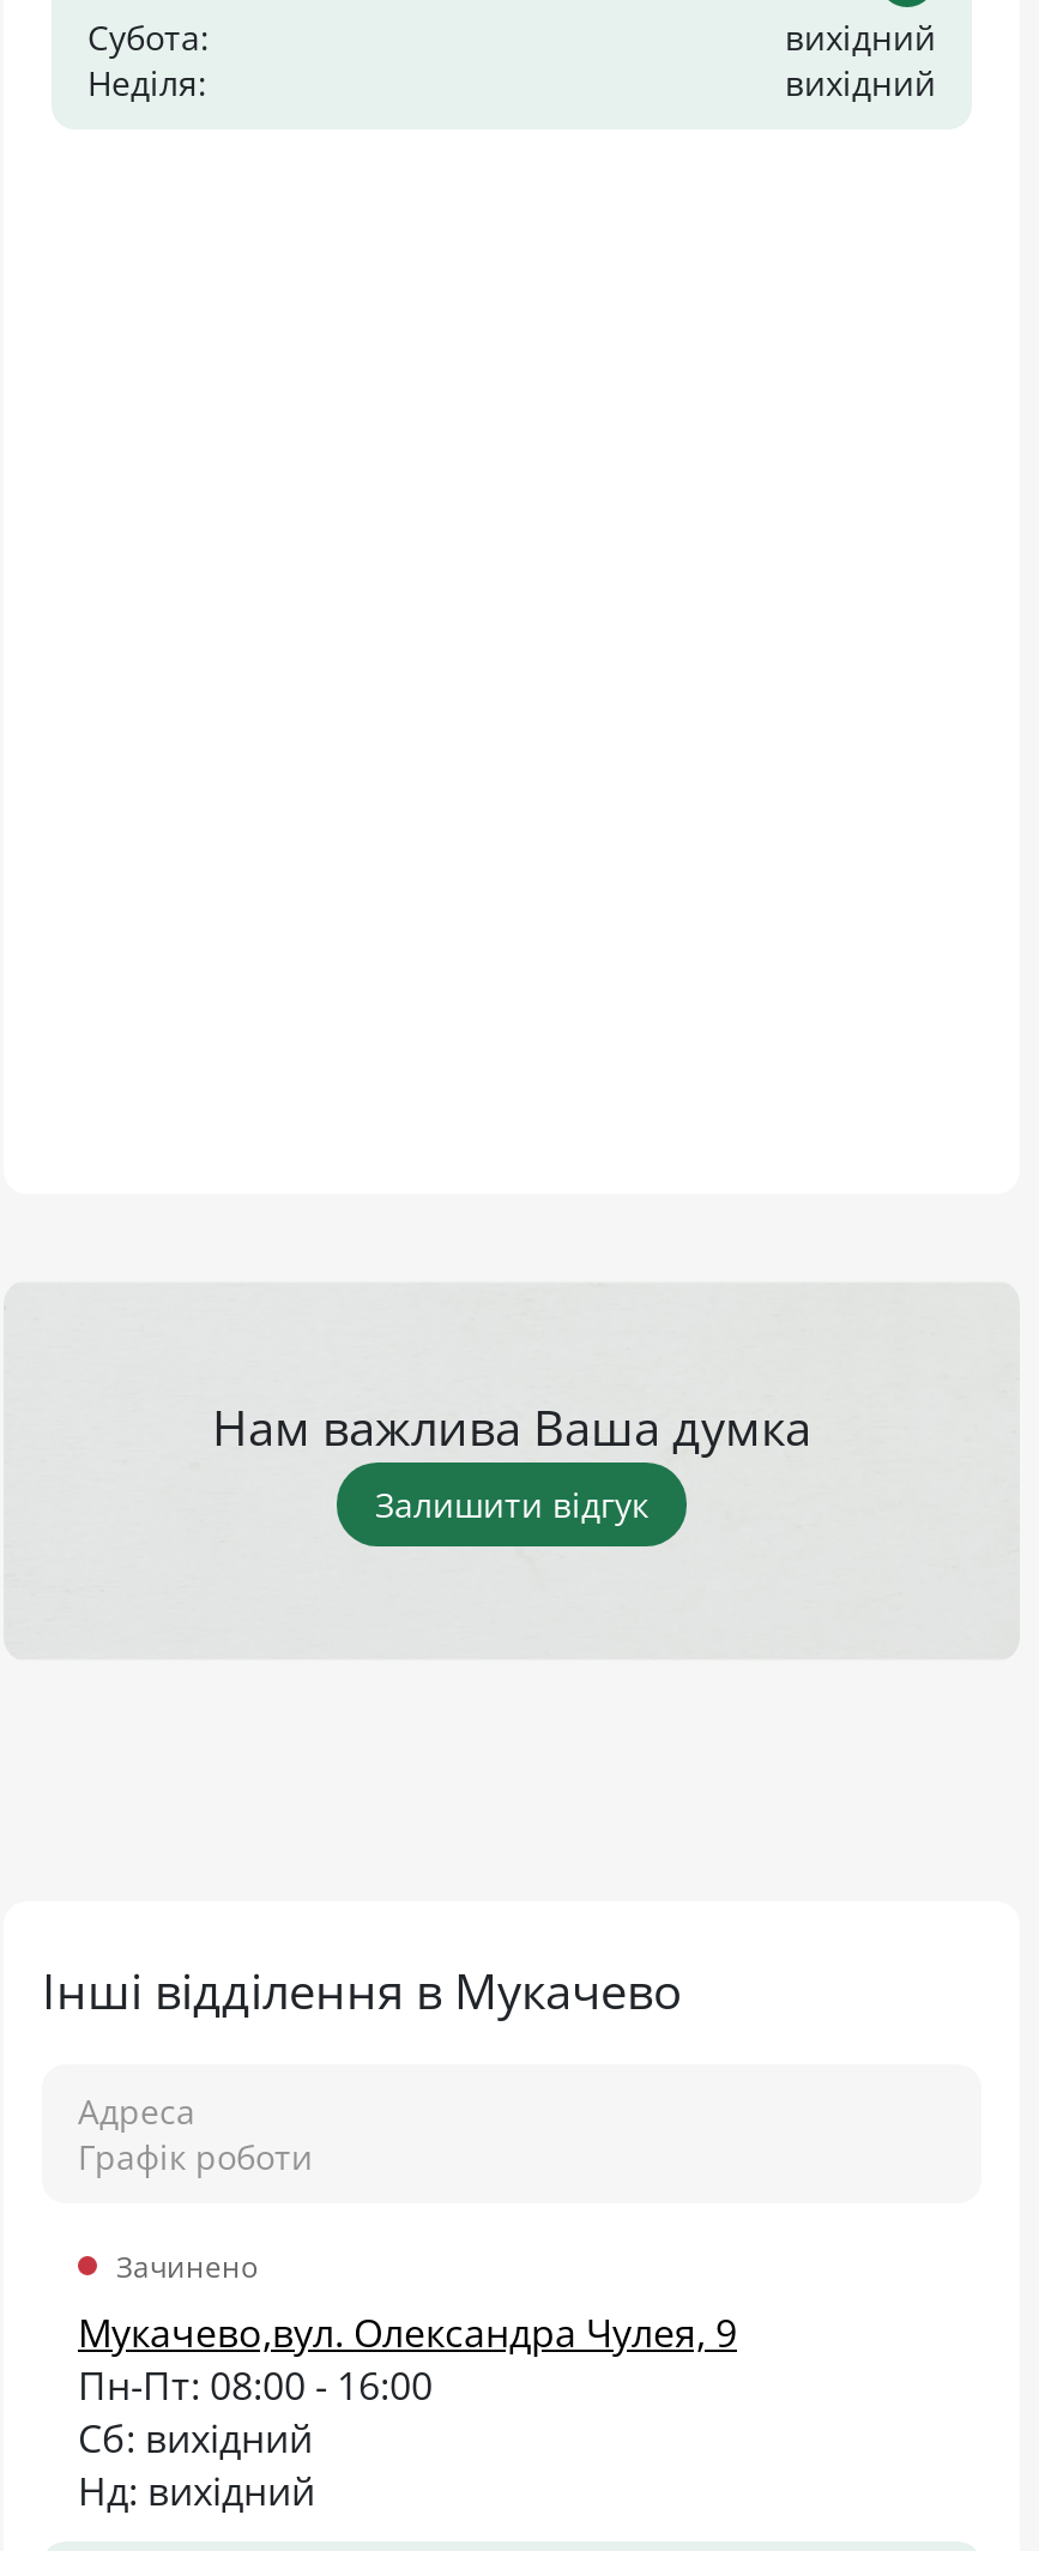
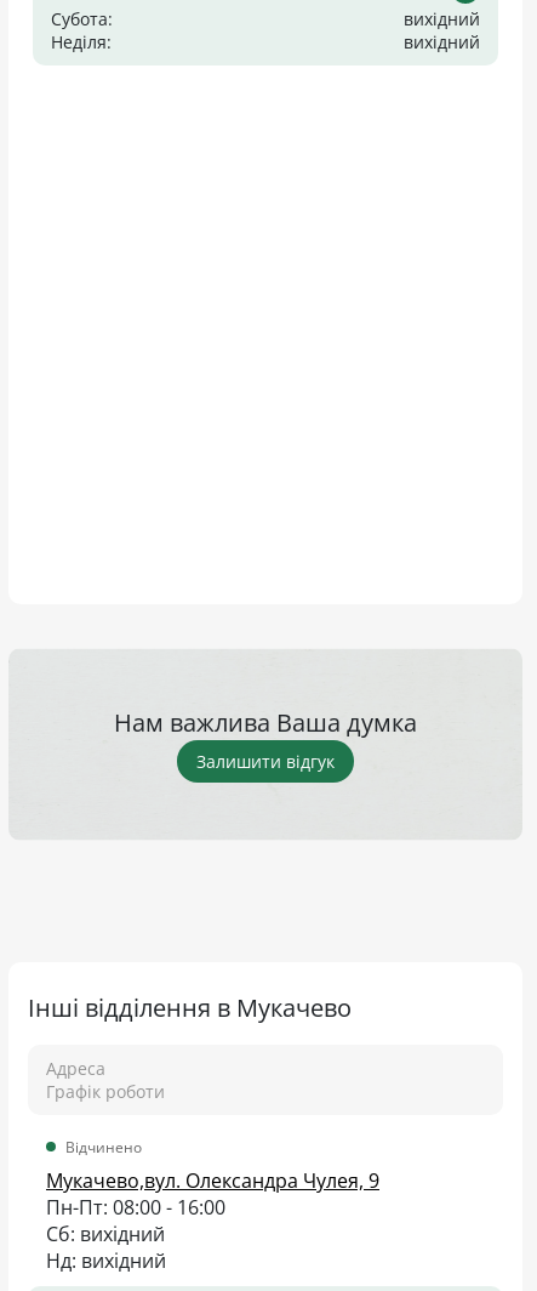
[116,2246,258,2287] Зачинено -> [65,1137,142,1157] Відчинено

